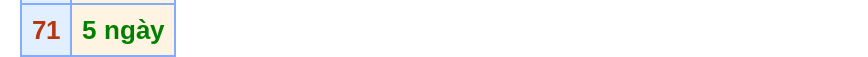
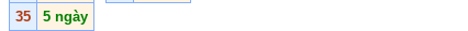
[32,15,164,45] 71 5 ngày -> [15,9,88,25] 35 5 ngày

